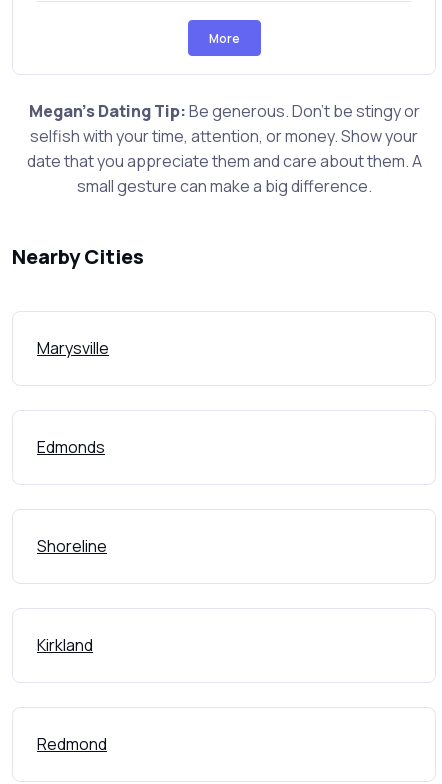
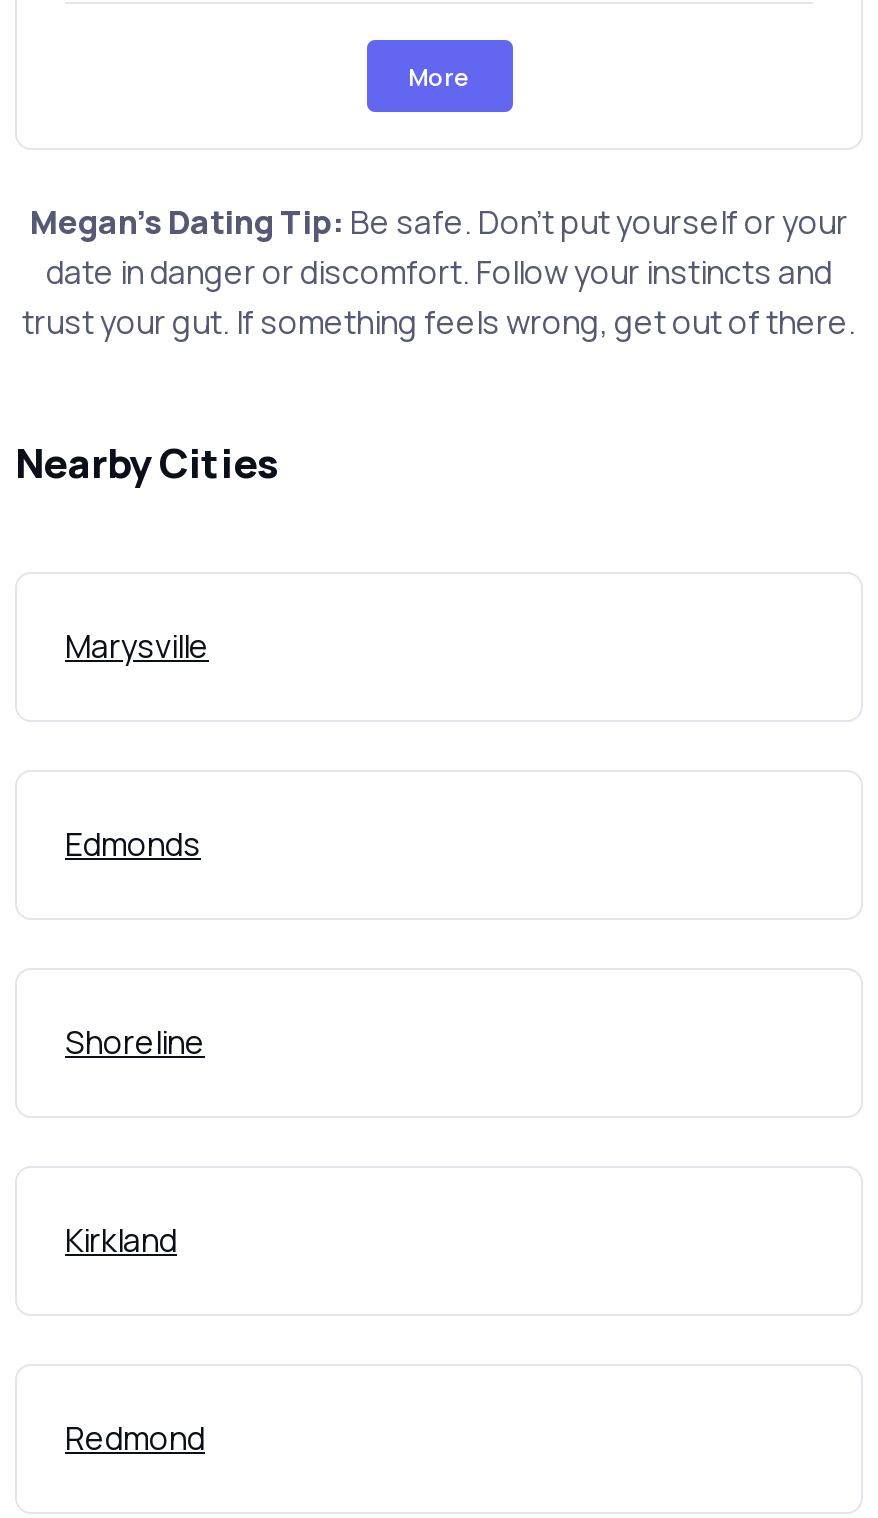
[26,100,421,197] Megan's Dating Tip: Be generous. Don't be stingy or | selfish with your time, attention, or money. Show your | date that you appreciate them and care about them. A | small gesture can make a big difference. -> [22,201,856,345] Megan's Dating Tip: Be safe. Don't put yourself or your | date in danger or discomfort. Follow your instincts and | trust your gut. If something feels wrong, get out of there.

